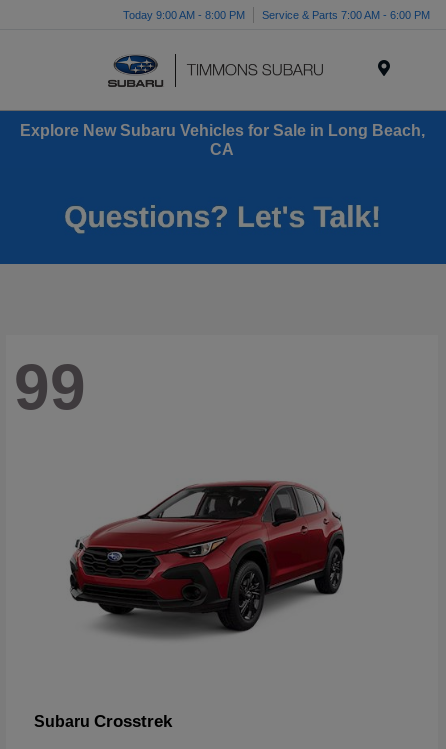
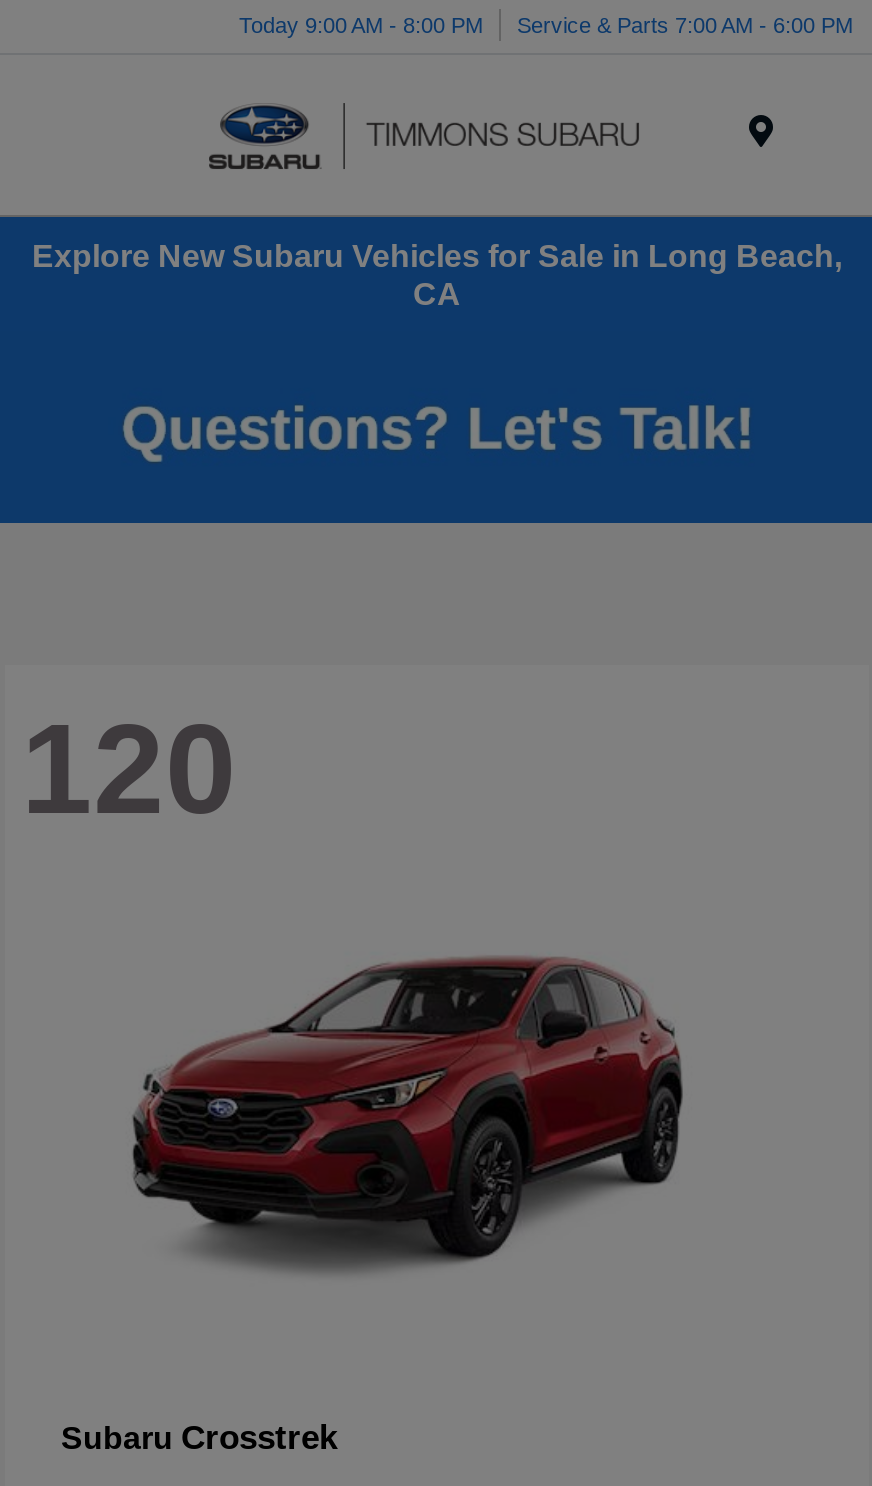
[14,351,86,423] 99 -> [21,697,237,841] 120

